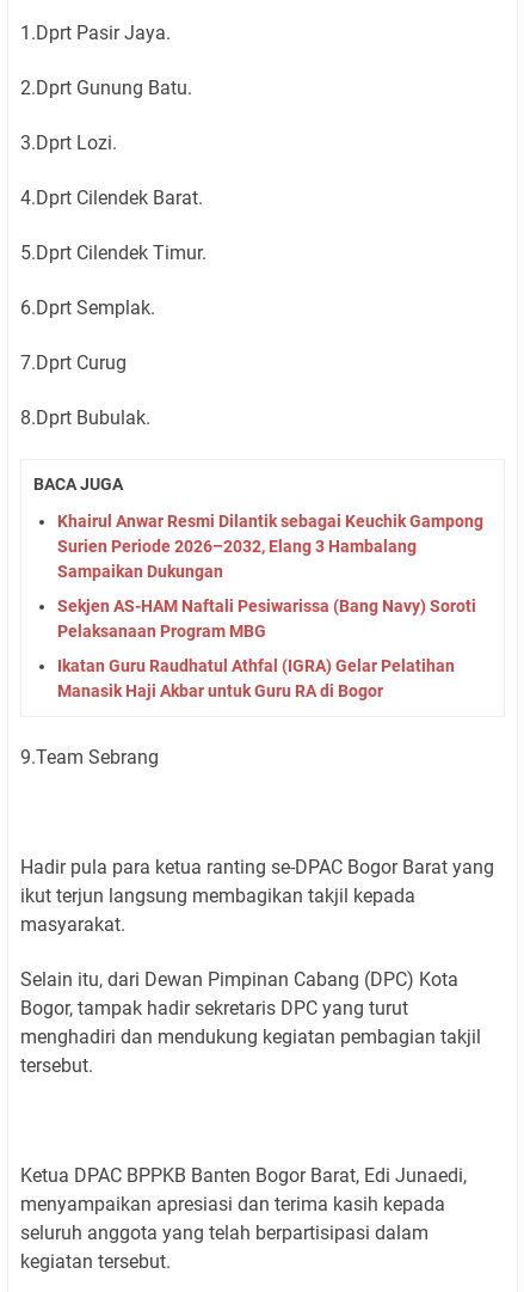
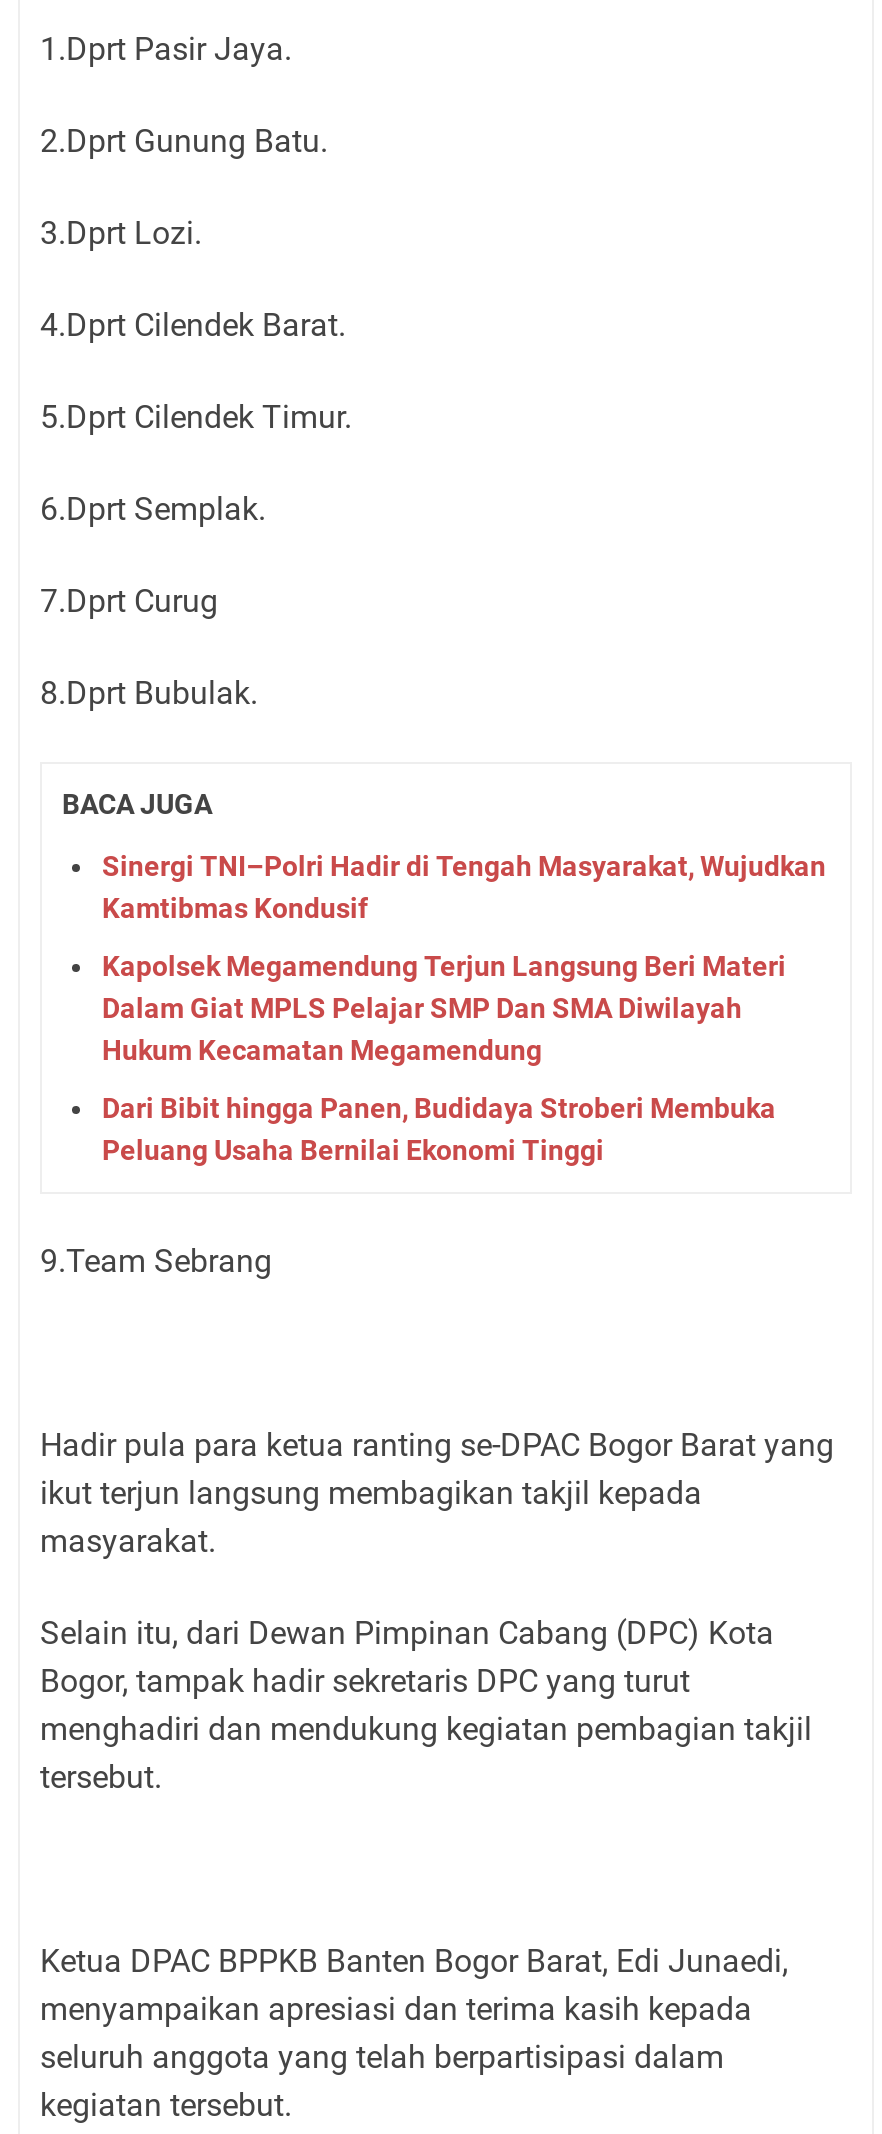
[57,511,483,580] Khairul Anwar Resmi Dilantik sebagai Keuchik Gampong | Surien Periode 2026–2032, Elang 3 Hambalang | Sampaikan Dukungan -> [102,849,826,923] Sinergi TNI–Polri Hadir di Tengah Masyarakat, Wujudkan | Kamtibmas Kondusif
[57,596,476,640] Sekjen AS-HAM Naftali Pesiwarissa (Bang Navy) Soroti | Pelaksanaan Program MBG -> [102,949,786,1065] Kapolsek Megamendung Terjun Langsung Beri Materi | Dalam Giat MPLS Pelajar SMP Dan SMA Diwilayah | Hukum Kecamatan Megamendung
[57,656,455,700] Ikatan Guru Raudhatul Athfal (IGRA) Gelar Pelatihan | Manasik Haji Akbar untuk Guru RA di Bogor -> [102,1091,776,1165] Dari Bibit hingga Panen, Budidaya Stroberi Membuka | Peluang Usaha Bernilai Ekonomi Tinggi

